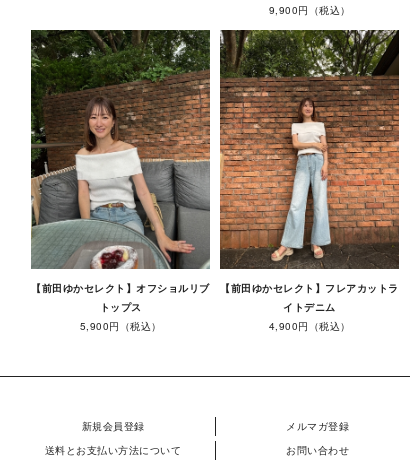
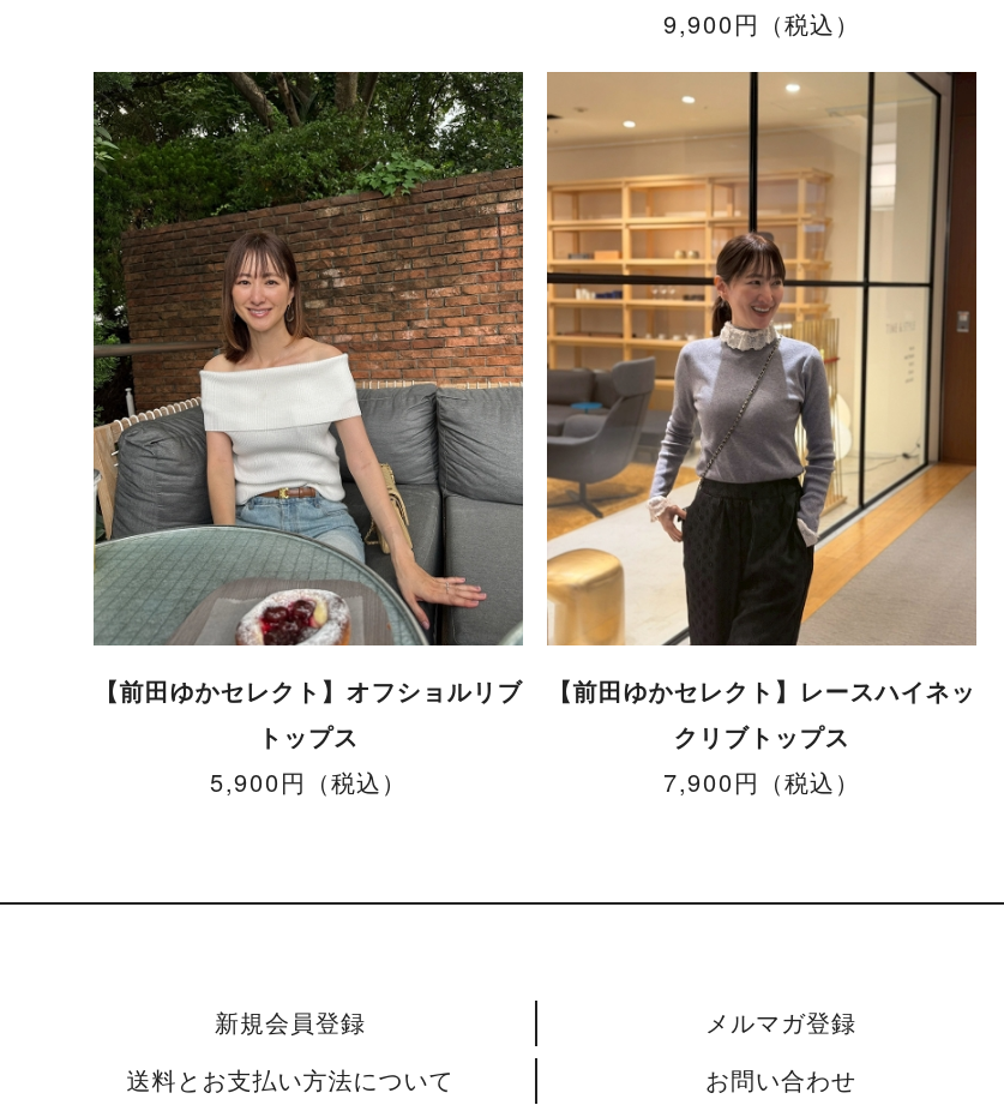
[219,29,400,333] [image] | 【前田ゆかセレクト】フレアカットラ | イトデニム | 4,900円（税込） -> [545,72,979,799] [image] | 【前田ゆかセレクト】レースハイネッ | クリブトップス | 7,900円（税込）

